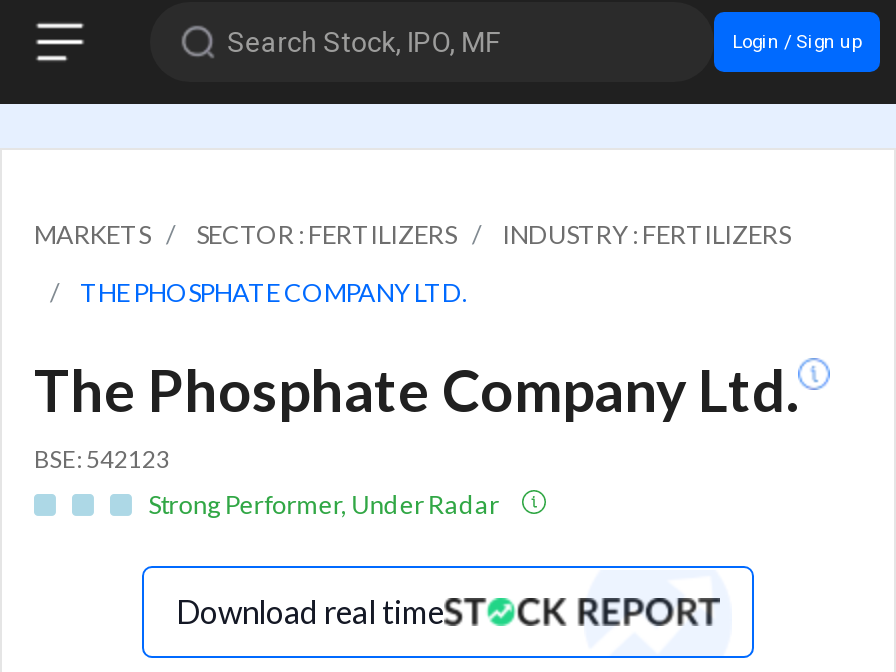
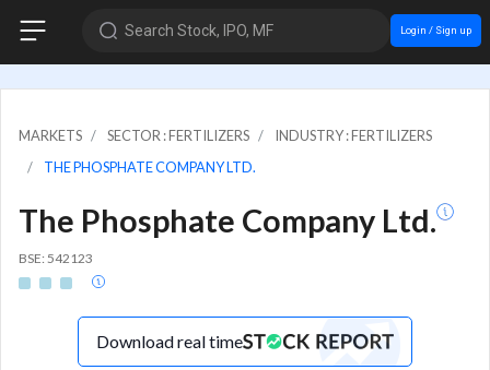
[148,489,503,521] Strong Performer, Under Radar -> none

